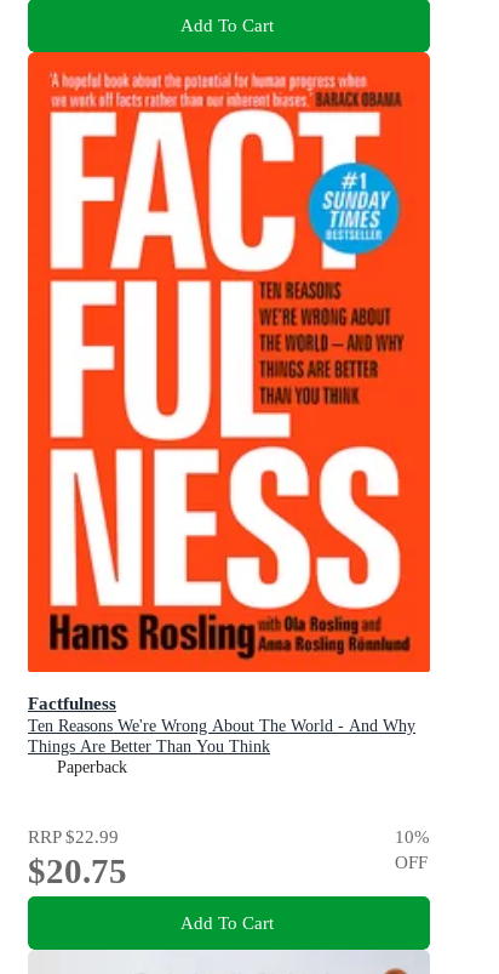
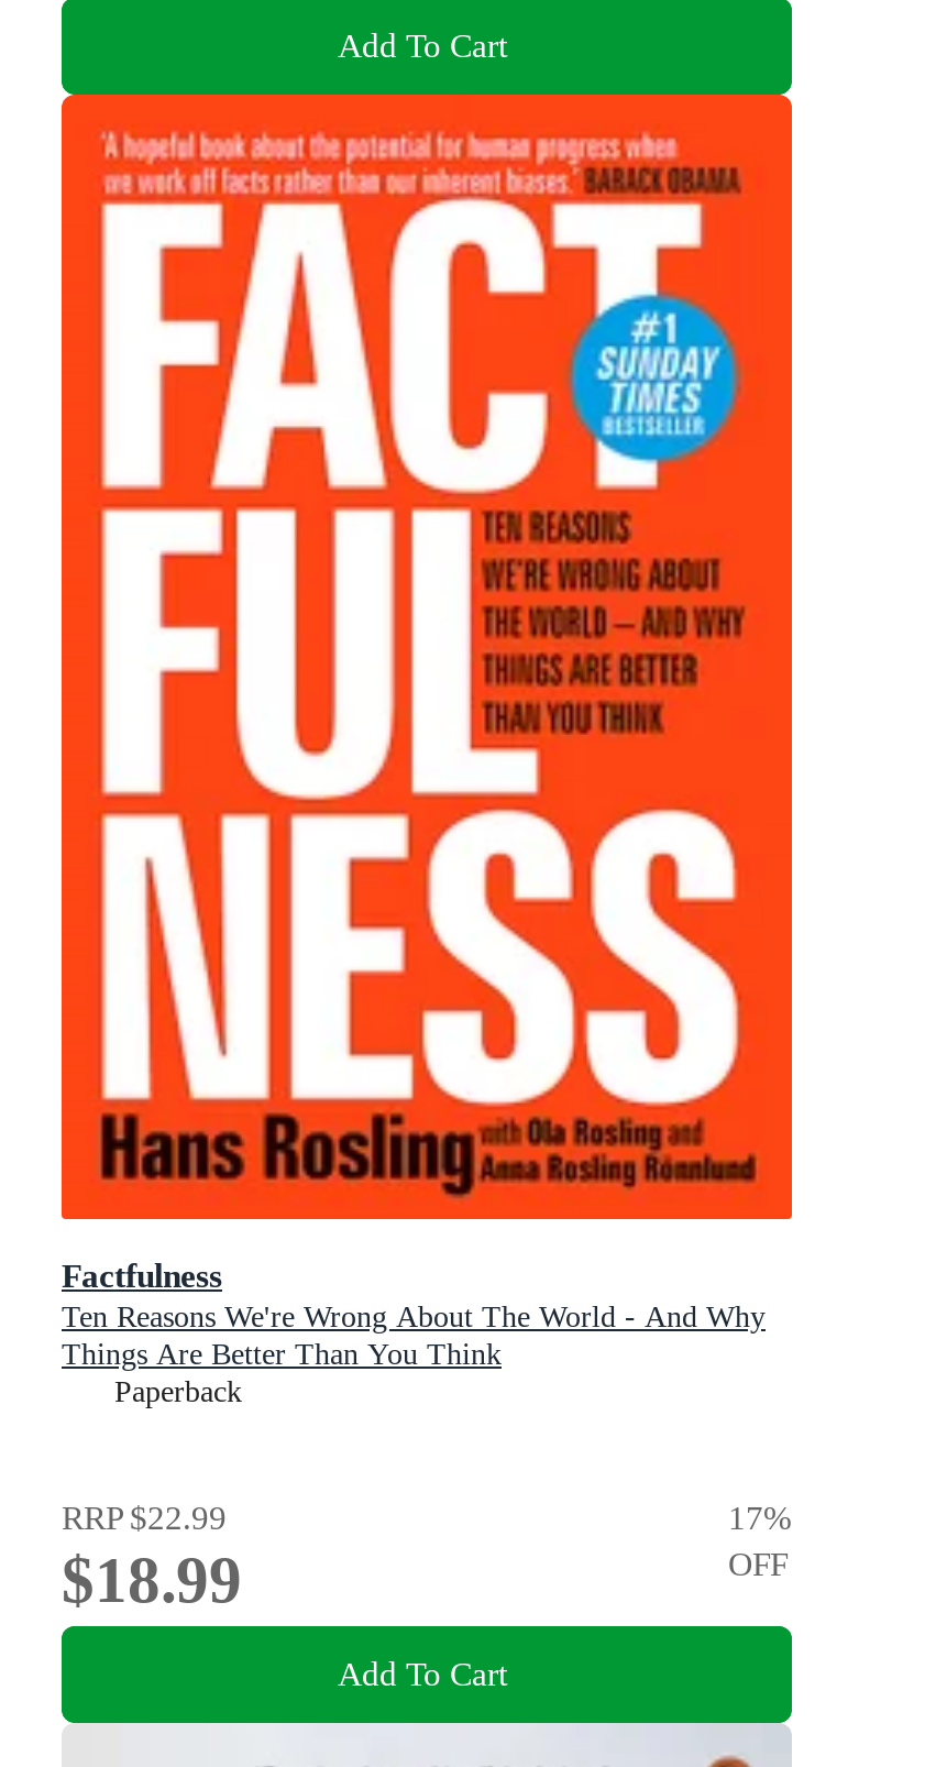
[395,826,430,847] 10% -> [728,1499,792,1537] 17%
[28,852,127,891] $20.75 -> [62,1545,242,1616] $18.99

